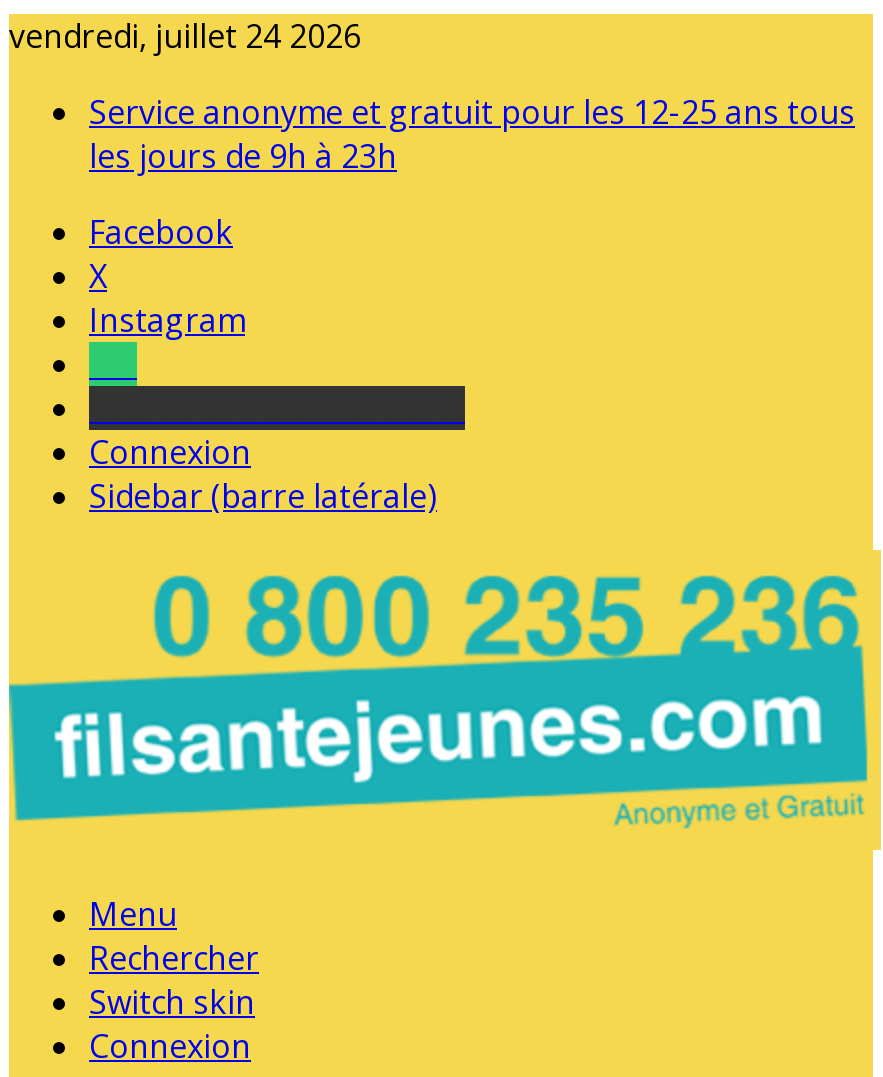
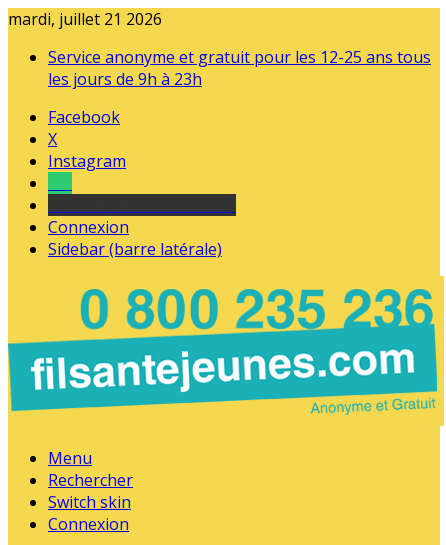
[9,14,361,58] vendredi, juillet 24 2026 -> [8,8,162,30] mardi, juillet 21 2026

